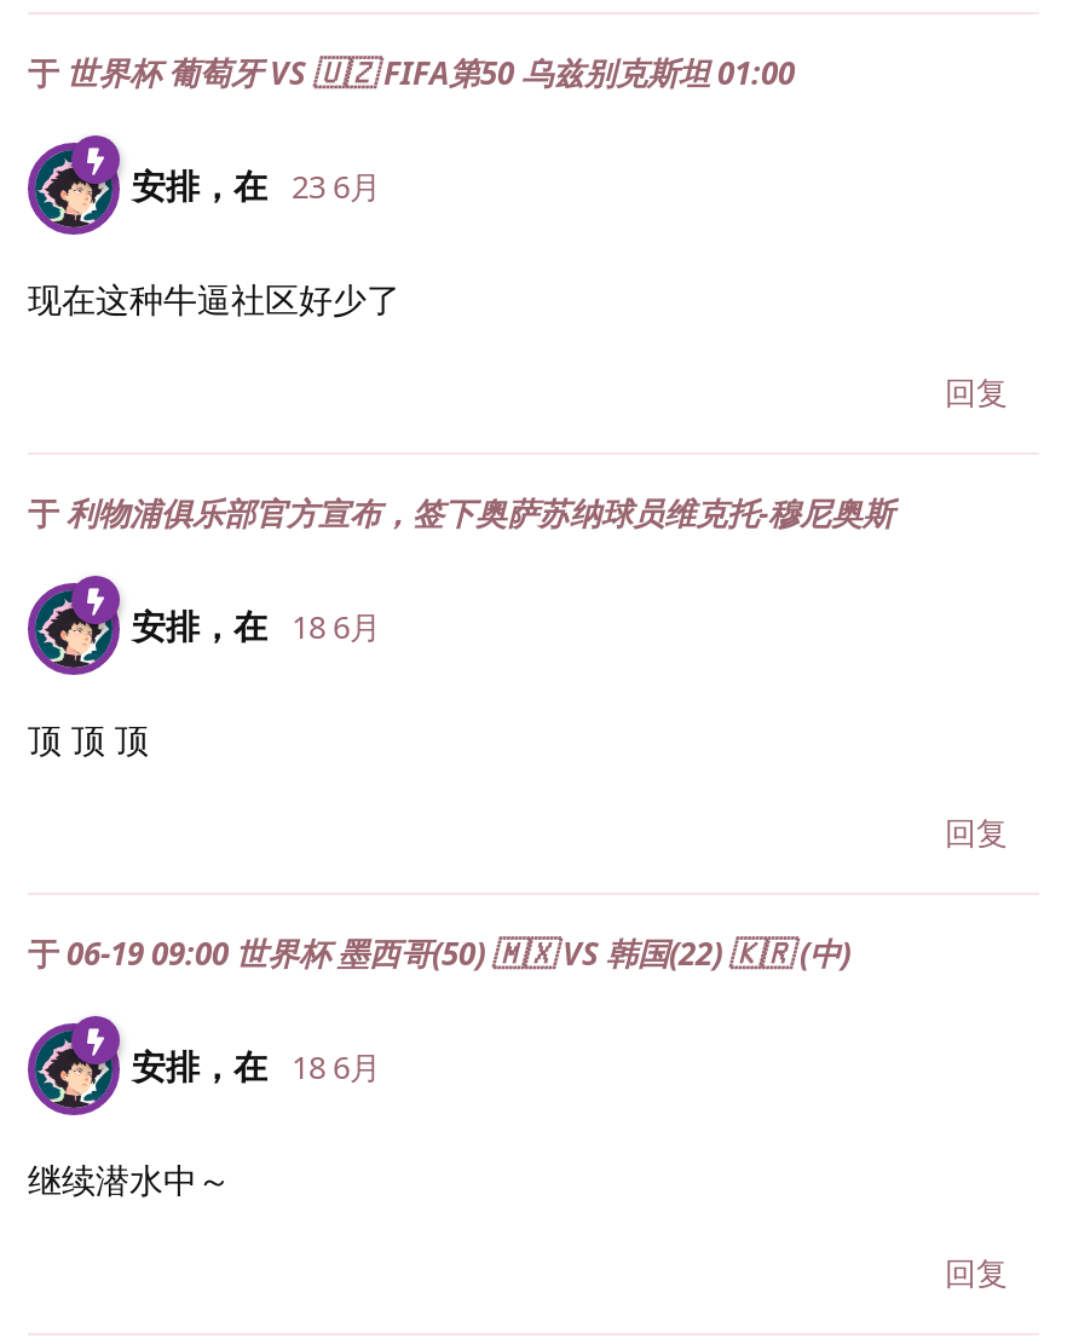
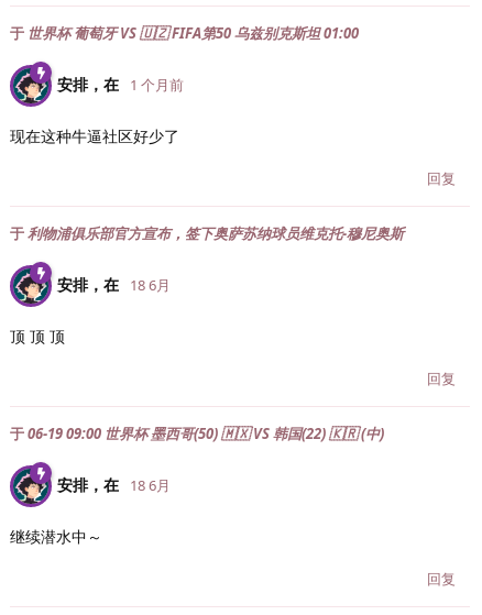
[132,162,381,208] 安排，在 23 6月 -> [57,73,184,94] 安排，在 1 个月前

